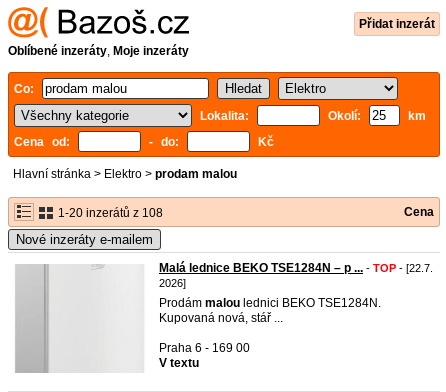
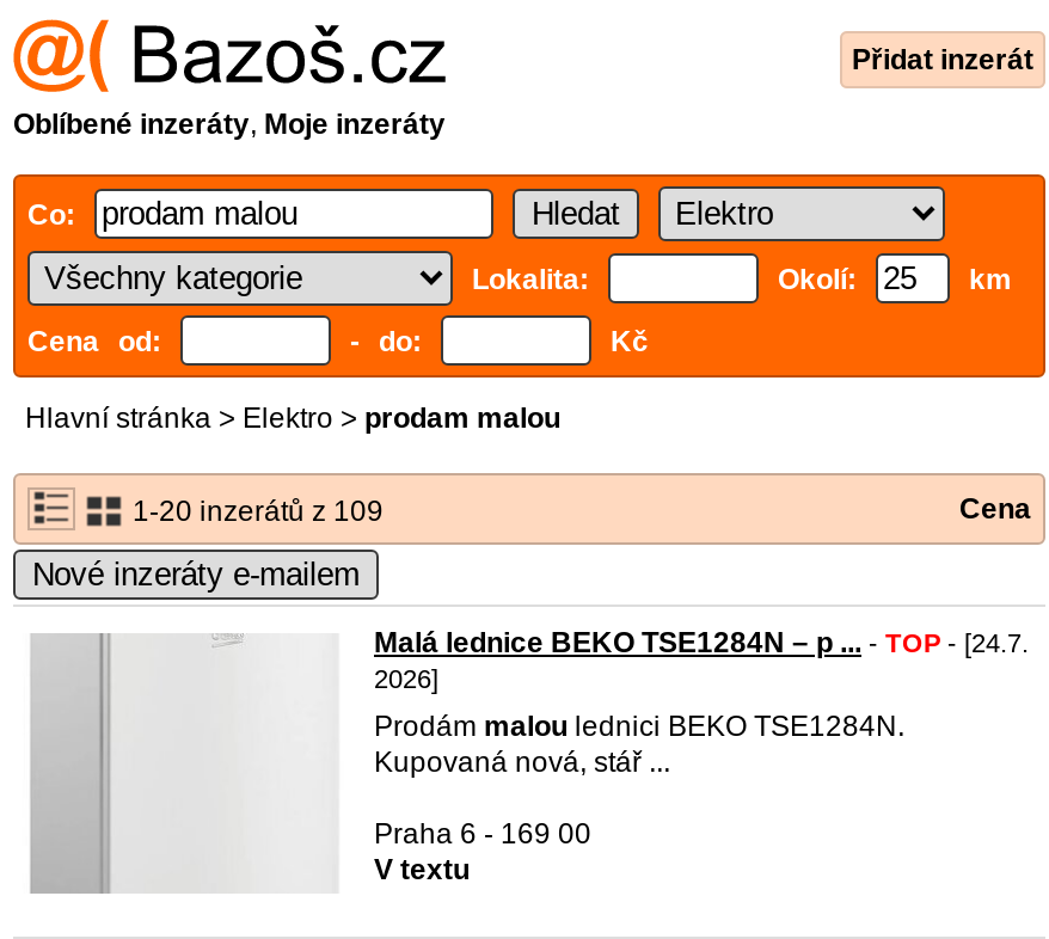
[55,206,163,220] 1-20 inzerátů z 108 -> [125,495,384,528] 1-20 inzerátů z 109
[159,261,433,275] Malá lednice BEKO TSE1284N – p ... - TOP - [22.7. -> [374,626,1029,659] Malá lednice BEKO TSE1284N – p ... - TOP - [24.7.

